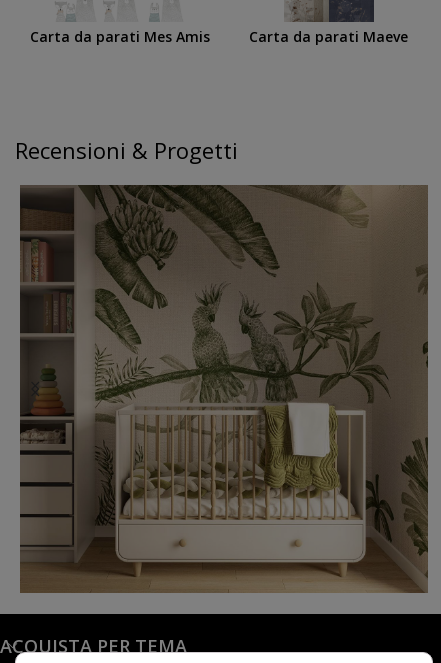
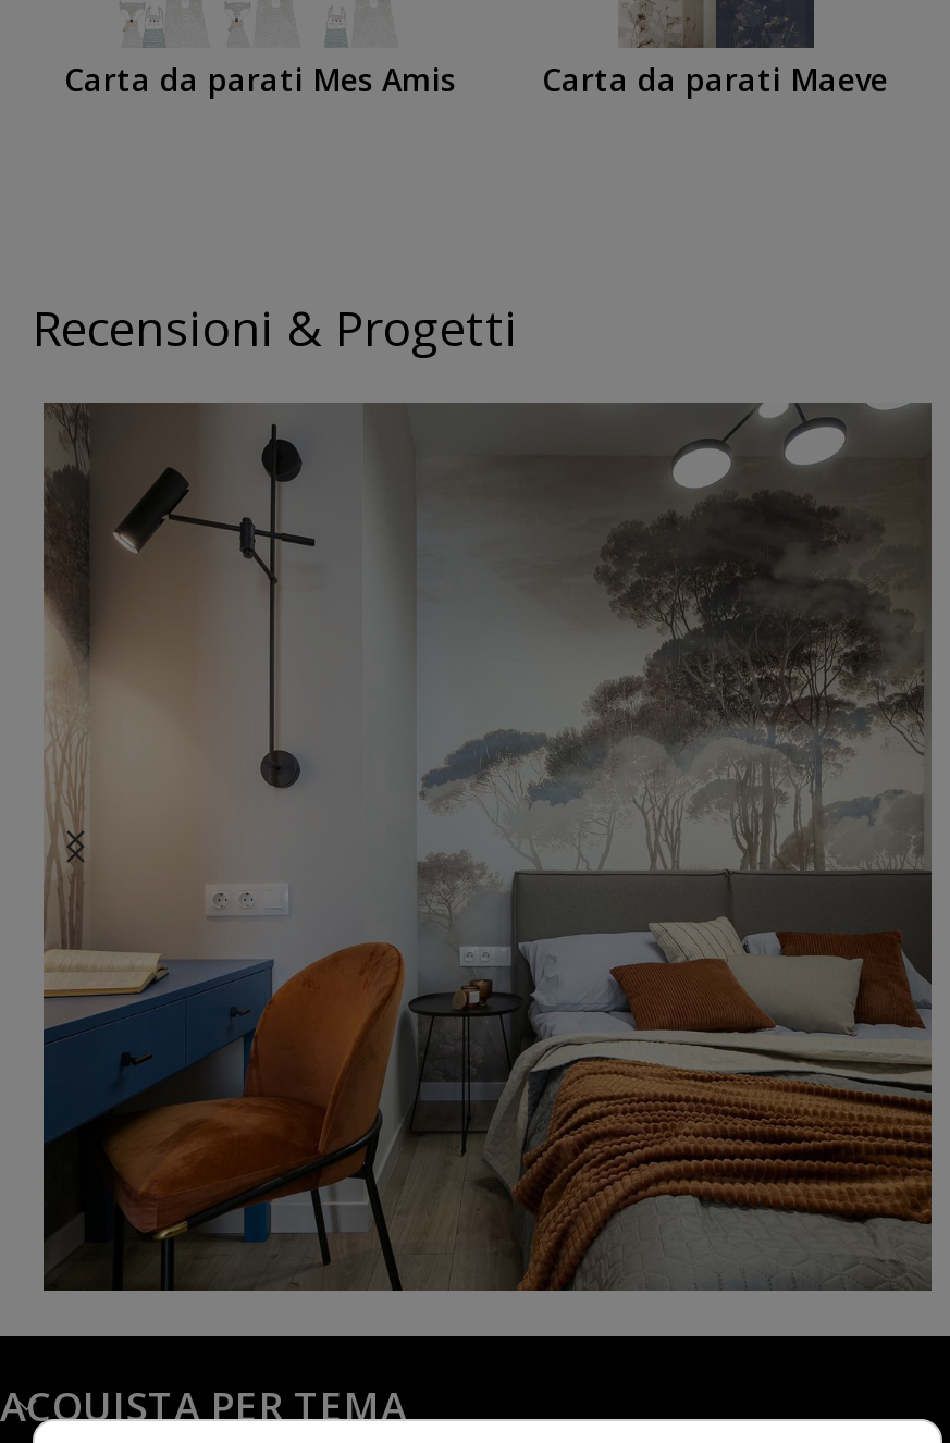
[20,185,428,592] [image] -> [44,403,929,1291] [image]

